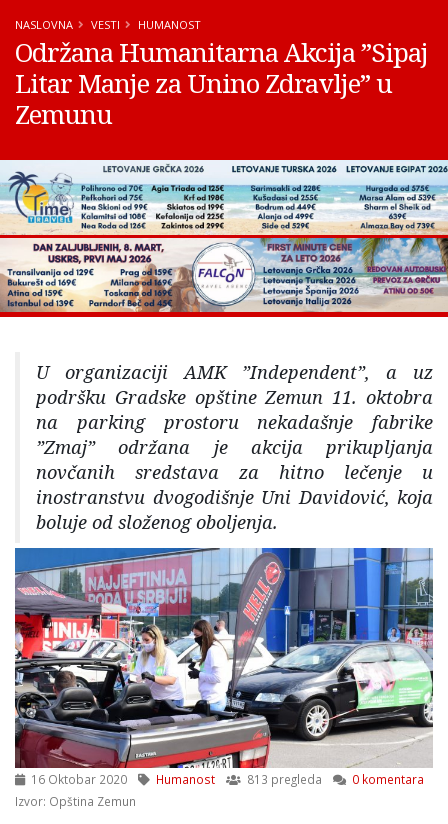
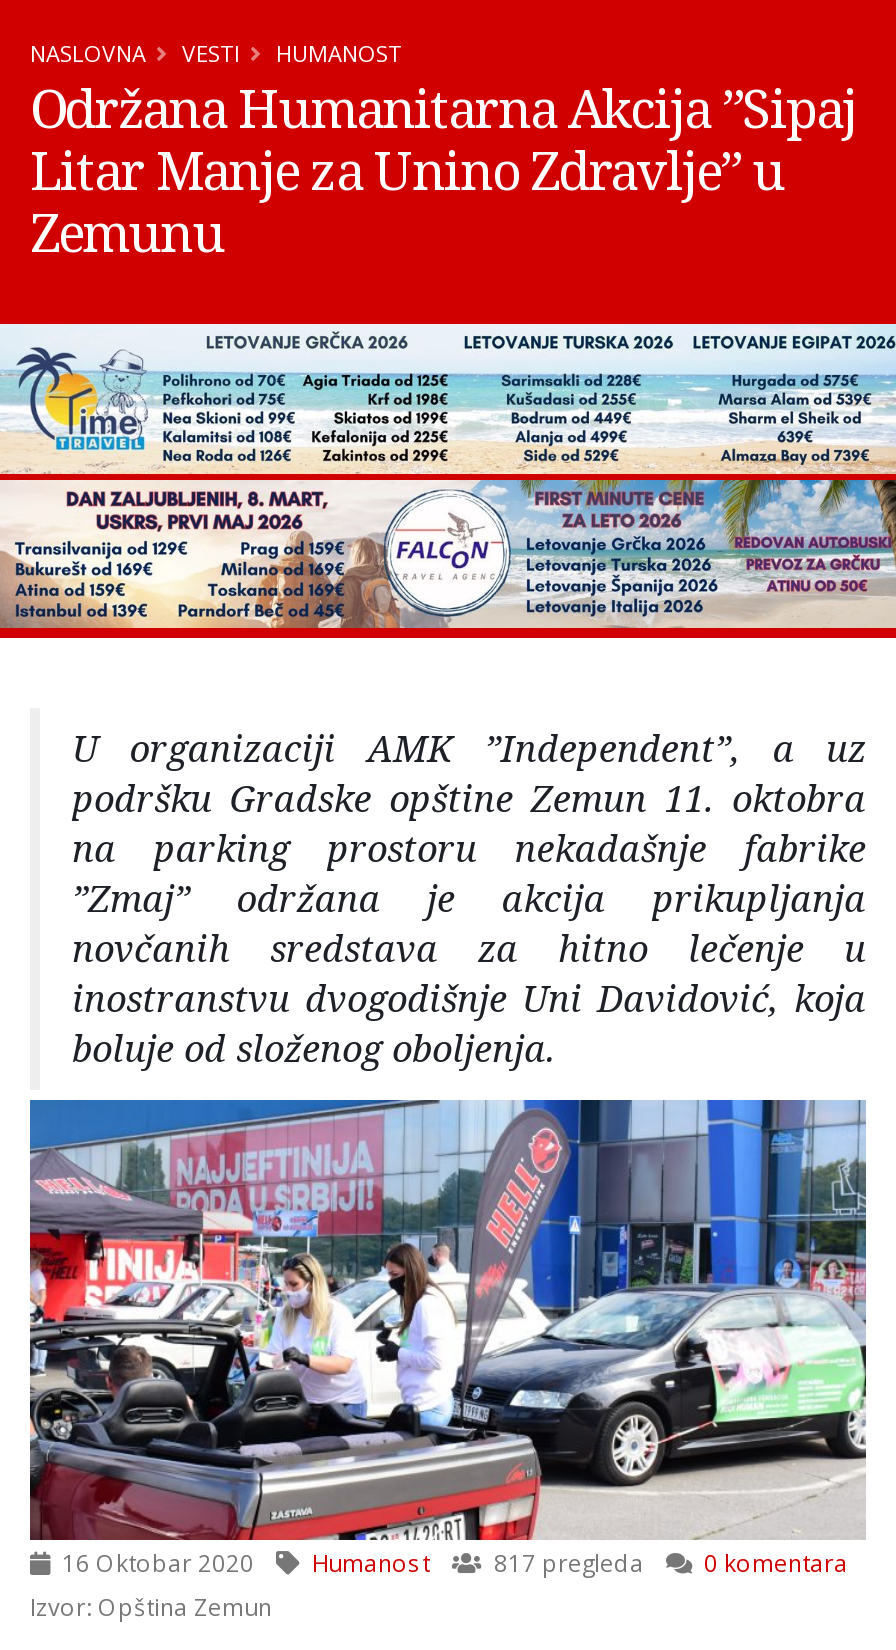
[28,771,424,787] 16 Oktobar 2020 Humanost 813 pregleda 0 komentara -> [56,1546,848,1578] 16 Oktobar 2020 Humanost 817 pregleda 0 komentara

